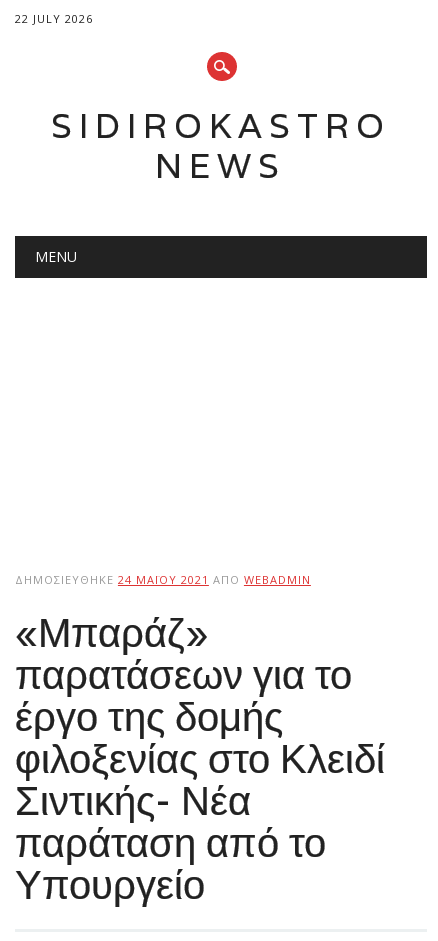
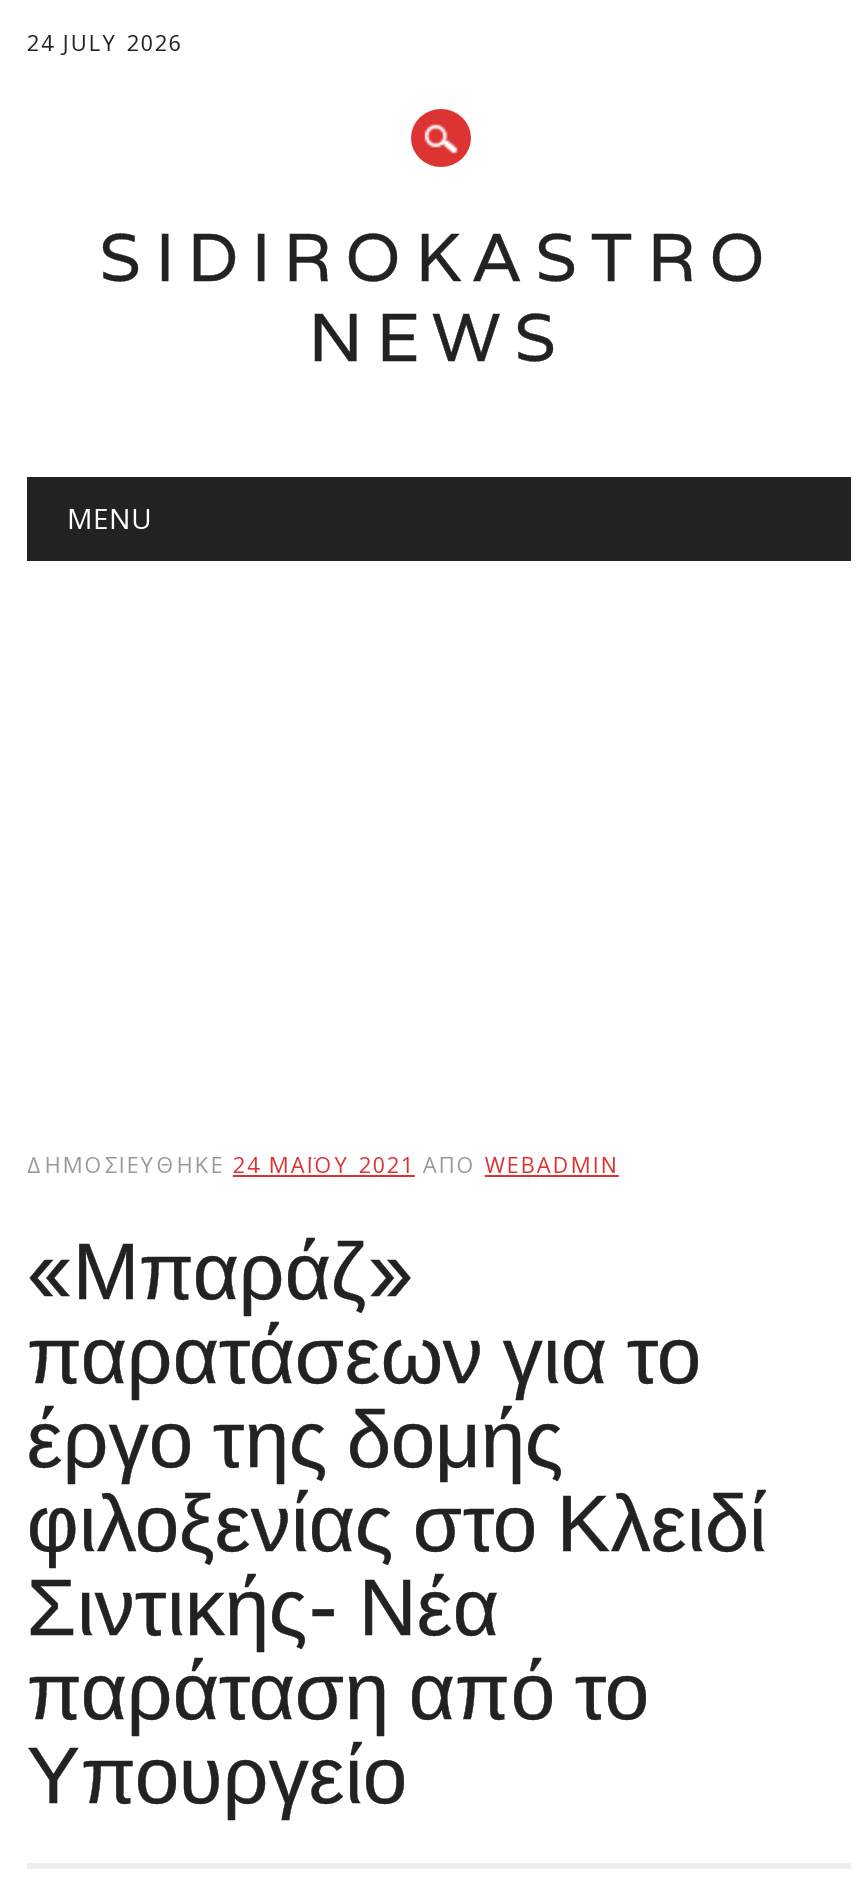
[15,11,93,26] 22 JULY 2026 -> [27,27,183,57] 24 JULY 2026

